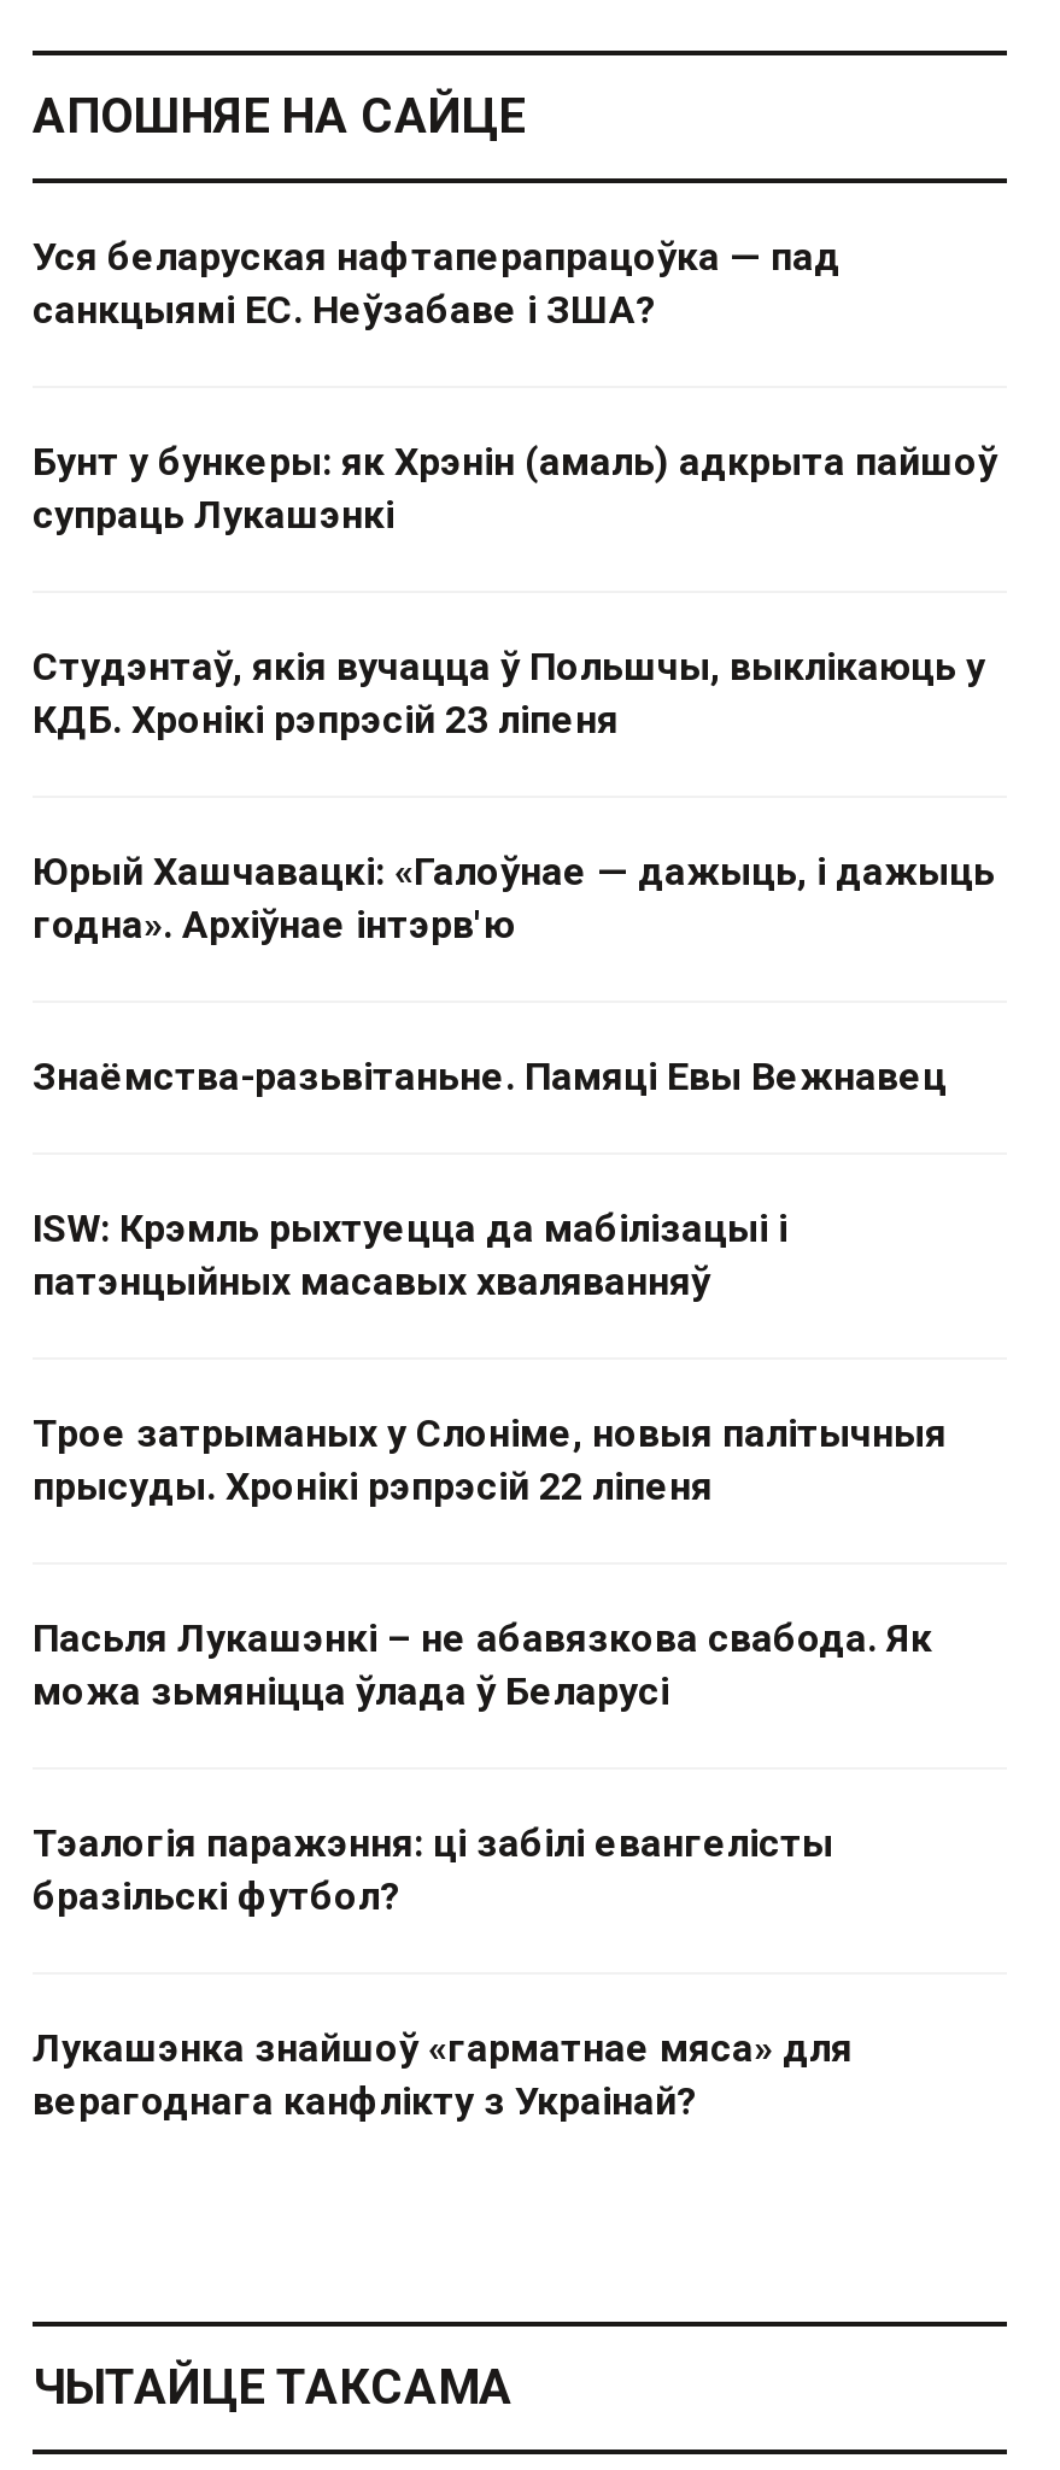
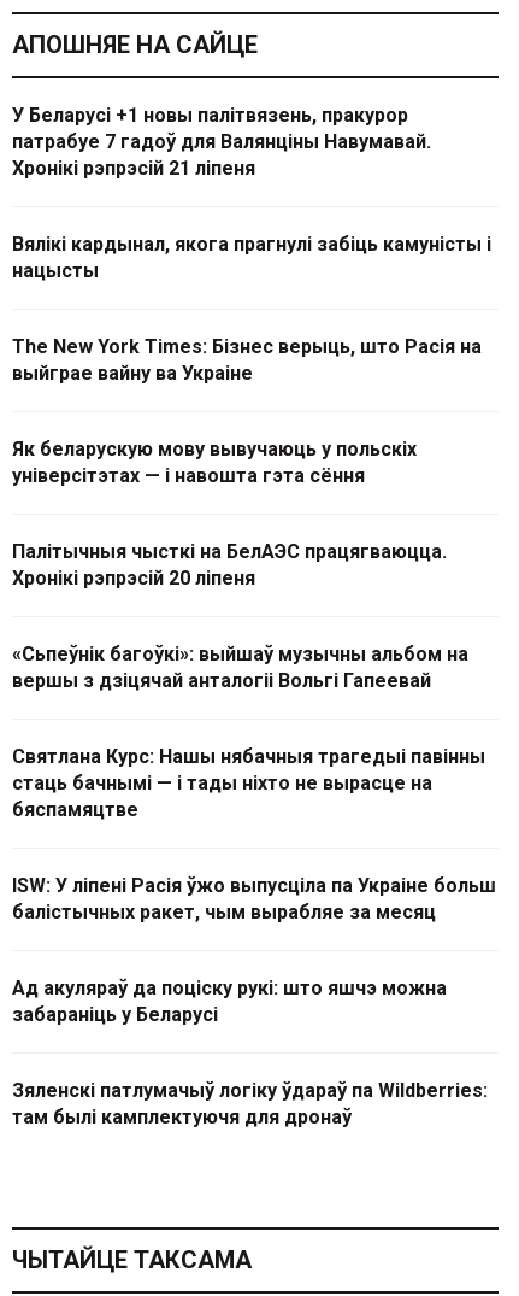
[33,234,841,333] Уся беларуская нафтаперапрацоўка — пад | санкцыямі ЕС. Неўзабаве і ЗША? -> [12,104,431,180] У Беларусі +1 новы палітвязень, пракурор | патрабуе 7 гадоў для Валянціны Навумавай. | Хронікі рэпрэсій 21 ліпеня
[33,439,997,538] Бунт у бункеры: як Хрэнін (амаль) адкрыта пайшоў | супраць Лукашэнкі -> [12,233,491,282] Вялікі кардынал, якога прагнулі забіць камуністы і | нацысты
[33,644,985,743] Студэнтаў, якія вучацца ў Польшчы, выклікаюць у | КДБ. Хронікі рэпрэсій 23 ліпеня -> [12,335,482,385] The New York Times: Бізнес верыць, што Расія на | выйграе вайну ва Украіне
[33,849,995,947] Юрый Хашчавацкі: «Галоўнае — дажыць, і дажыць | годна». Архіўнае інтэрв'ю -> [12,438,417,487] Як беларускую мову вывучаюць у польскіх | універсітэтах — і навошта гэта сёння
[33,1054,947,1099] Знаёмства-разьвітаньне. Памяці Евы Вежнавец -> [12,540,447,590] Палітычныя чысткі на БелАЭС працягваюцца. | Хронікі рэпрэсій 20 ліпеня
[33,1205,787,1304] ISW: Крэмль рыхтуецца да мабілізацыі і | патэнцыйных масавых хваляванняў -> [12,643,468,692] «Сьпеўнік багоўкі»: выйшаў музычны альбом на | вершы з дзіцячай анталогіі Вольгі Гапеевай
[33,1410,947,1509] Трое затрыманых у Слоніме, новыя палітычныя | прысуды. Хронікі рэпрэсій 22 ліпеня -> [12,745,485,821] Святлана Курс: Нашы нябачныя трагедыі павінны | стаць бачнымі — і тады ніхто не вырасце на | бяспамяцтве
[33,1615,932,1714] Пасьля Лукашэнкі – не абавязкова свабода. Як | можа зьмяніцца ўлада ў Беларусі -> [12,874,496,923] ISW: У ліпені Расія ўжо выпусціла па Украіне больш | балістычных ракет, чым вырабляе за месяц
[33,1820,833,1919] Тэалогія паражэння: ці забілі евангелісты | бразільскі футбол? -> [12,977,447,1026] Ад акуляраў да поціску рукі: што яшчэ можна | забараніць у Беларусі
[33,2025,853,2124] Лукашэнка знайшоў «гарматнае мяса» для | верагоднага канфлікту з Украінай? -> [12,1079,488,1128] Зяленскі патлумачыў логіку ўдараў па Wildberries: | там былі камплектуючя для дронаў

